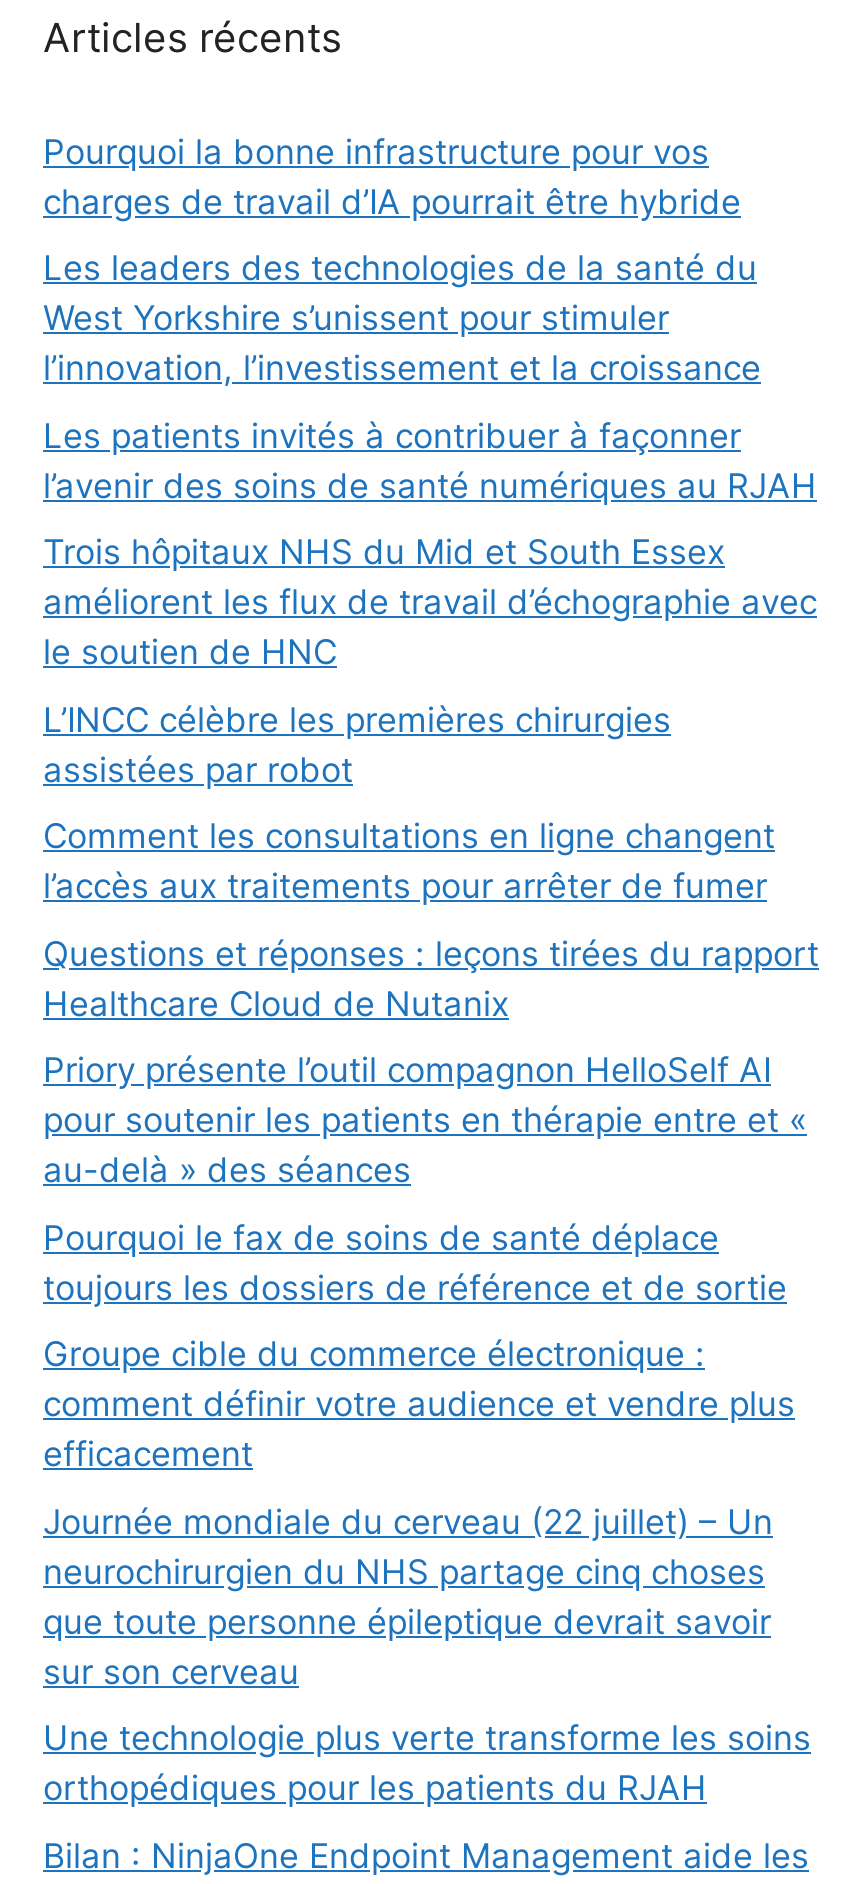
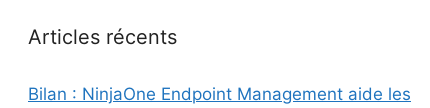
[43,132,819,1809] Pourquoi la bonne infrastructure pour vos | charges de travail d’IA pourrait être hybride | Les leaders des technologies de la santé du | West Yorkshire s’unissent pour stimuler | l’innovation, l’investissement et la croissance | Les patients invités à contribuer à façonner | l’avenir des soins de santé numériques au RJAH | Trois hôpitaux NHS du Mid et South Essex | améliorent les flux de travail d’échographie avec | le soutien de HNC | L’INCC célèbre les premières chirurgies | assistées par robot | Comment les consultations en ligne changent | l’accès aux traitements pour arrêter de fumer | Questions et réponses : leçons tirées du rapport | Healthcare Cloud de Nutanix | Priory présente l’outil compagnon HelloSelf AI | pour soutenir les patients en thérapie entre et « | au-delà » des séances | Pourquoi le fax de soins de santé déplace | toujours les dossiers de référence et de sortie | Groupe cible du commerce électronique : | comment définir votre audience et vendre plus | efficacement | Journée mondiale du cerveau (22 juillet) – Un | neurochirurgien du NHS partage cinq choses | que toute personne épileptique devrait savoir | sur son cerveau | Une technologie plus verte transforme les soins | orthopédiques pour les patients du RJAH -> none

